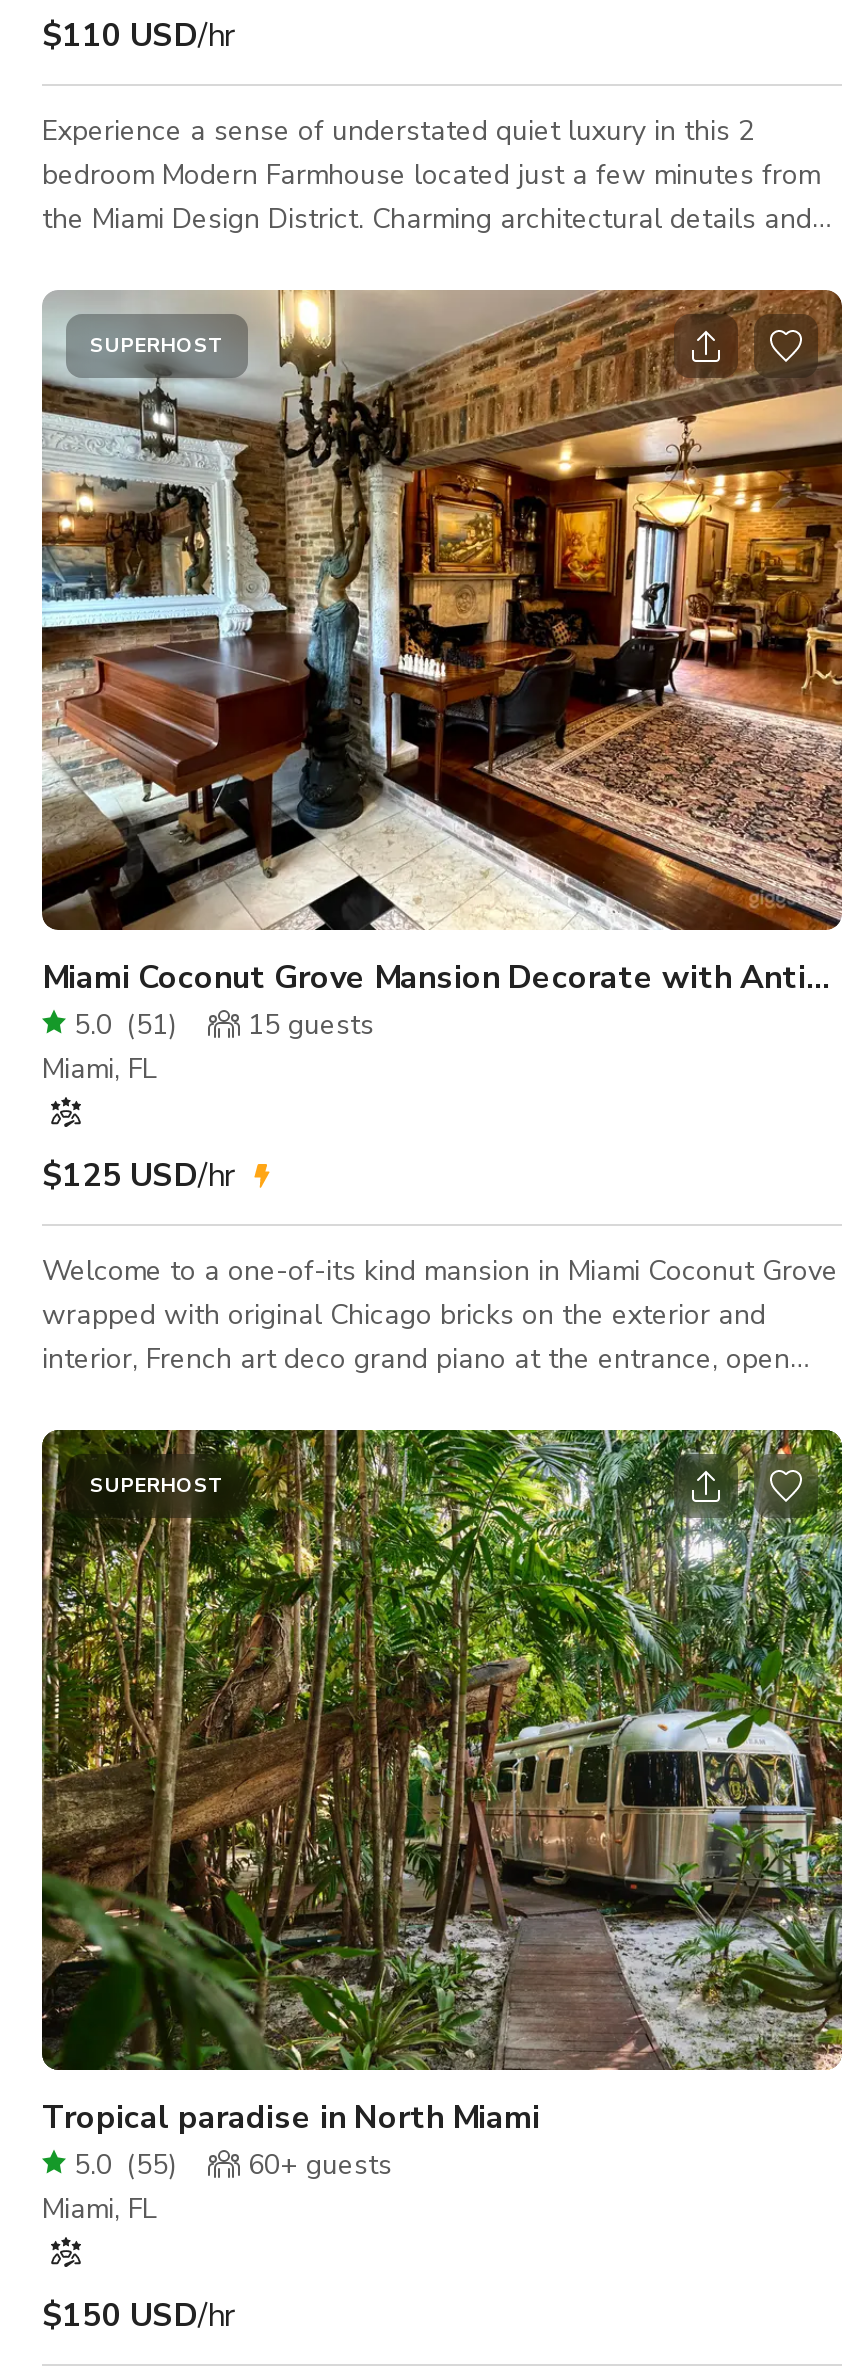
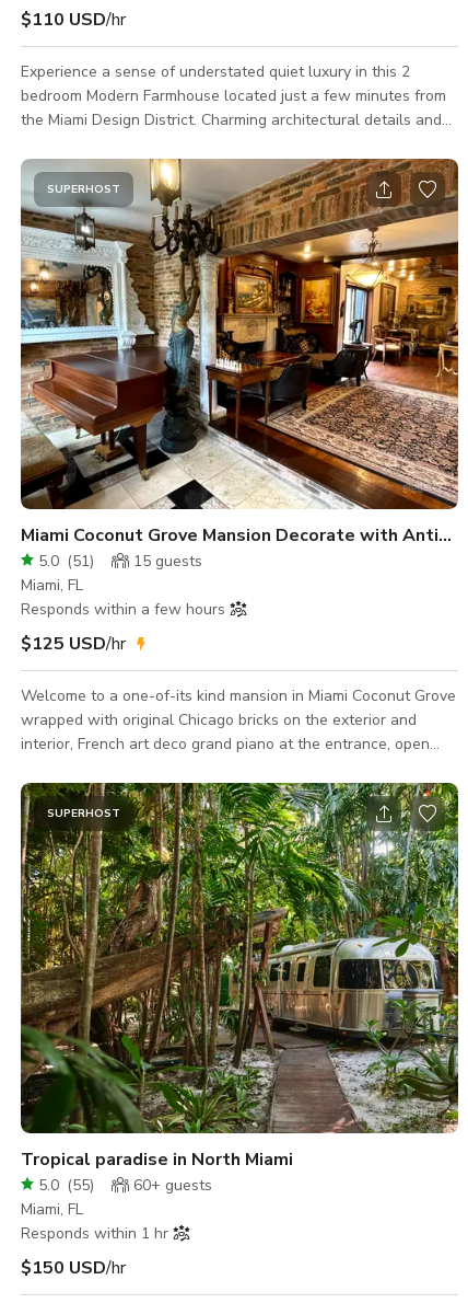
none -> [21,599,225,619] Responds within a few hours
none -> [21,1223,168,1244] Responds within 1 hr

